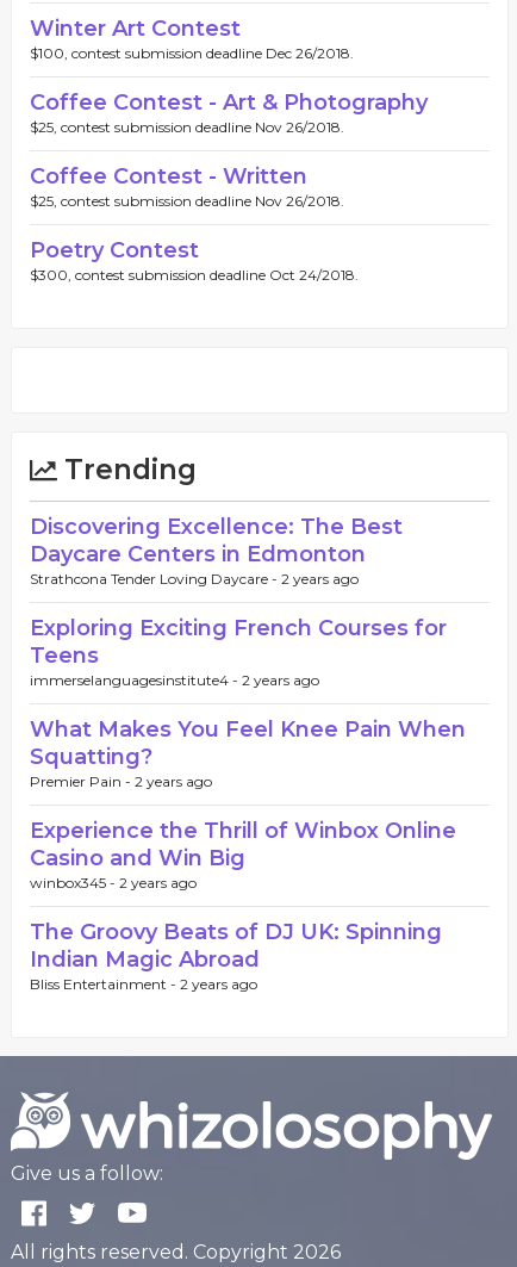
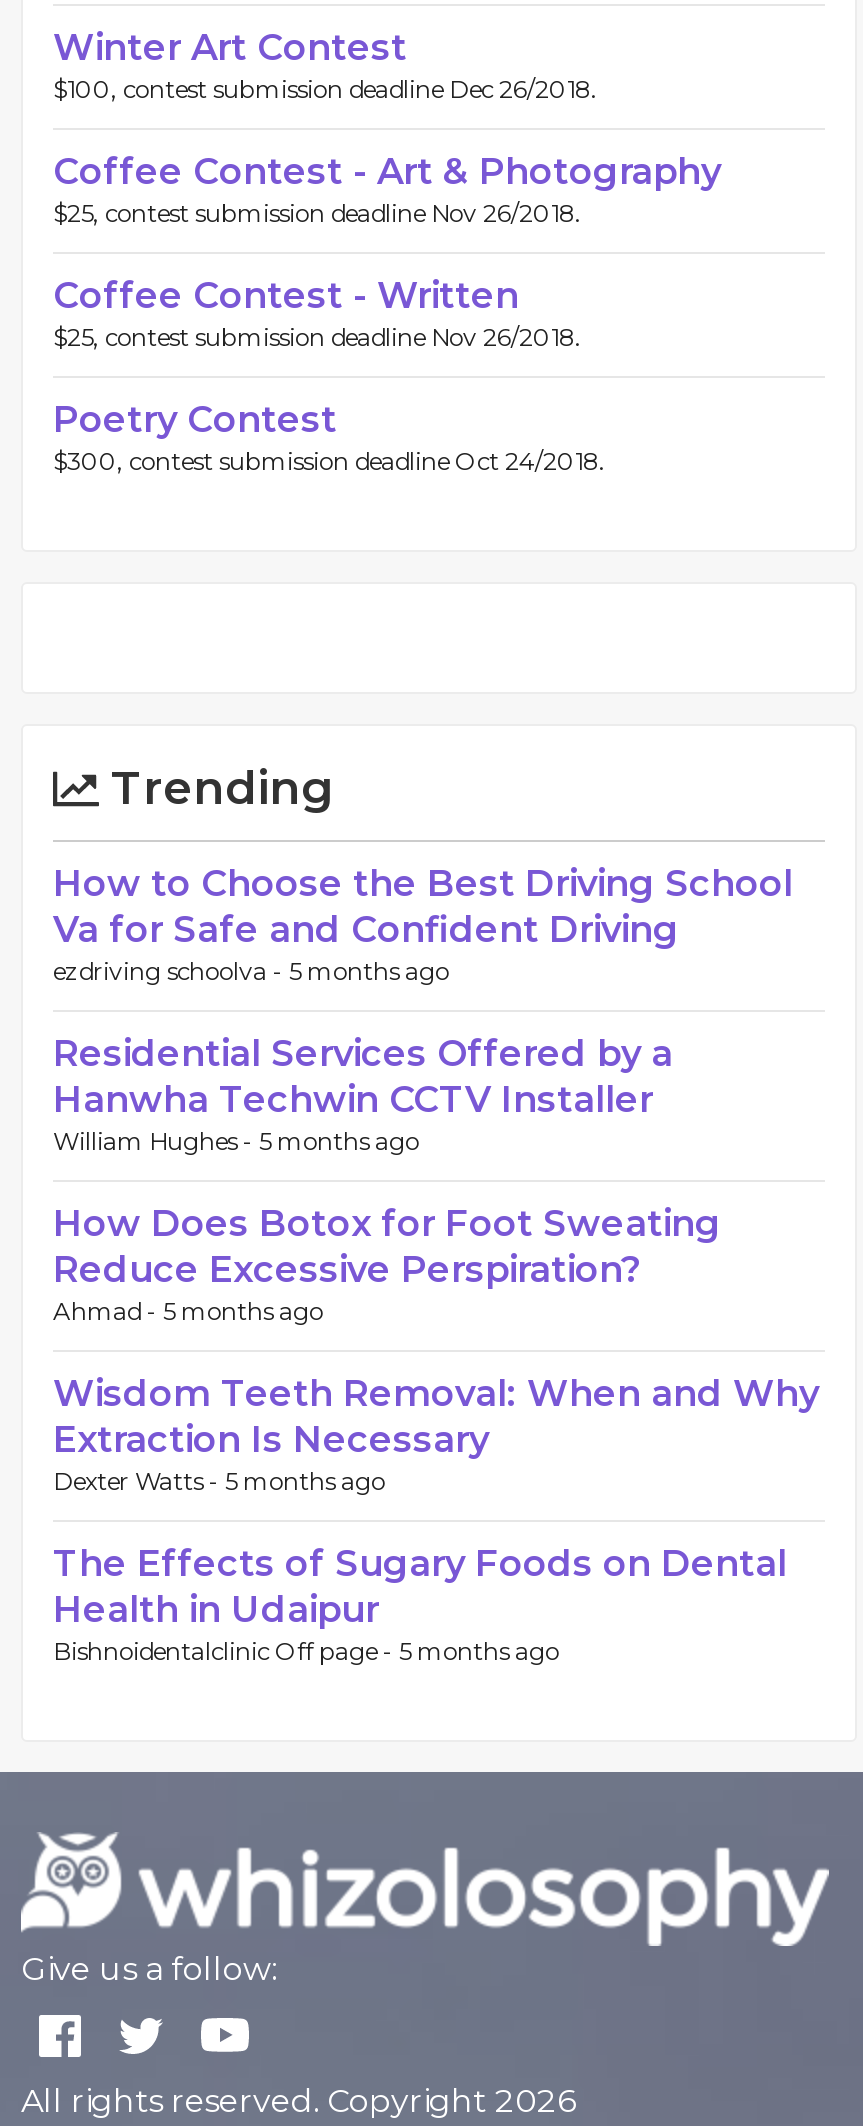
[30,514,403,588] Discovering Excellence: The Best | Daycare Centers in Edmonton | Strathcona Tender Loving Daycare - 2 years ago -> [53,862,793,986] How to Choose the Best Driving School | Va for Safe and Confident Driving | ezdriving schoolva - 5 months ago
[30,615,447,689] Exploring Exciting French Courses for | Teens | immerselanguagesinstitute4 - 2 years ago -> [53,1032,673,1156] Residential Services Offered by a | Hanwha Techwin CCTV Installer | William Hughes - 5 months ago
[30,717,466,790] What Makes You Feel Knee Pain When | Squatting? | Premier Pain - 2 years ago -> [53,1202,721,1326] How Does Botox for Foot Sweating | Reduce Excessive Perspiration? | Ahmad - 5 months ago
[30,818,456,892] Experience the Thrill of Winbox Online | Casino and Win Big | winbox345 - 2 years ago -> [53,1372,819,1496] Wisdom Teeth Removal: When and Why | Extraction Is Necessary | Dexter Watts - 5 months ago
[30,919,442,993] The Groovy Beats of DJ UK: Spinning | Indian Magic Abroad | Bliss Entertainment - 2 years ago -> [53,1542,787,1666] The Effects of Sugary Foods on Dental | Health in Udaipur | Bishnoidentalclinic Off page - 5 months ago

